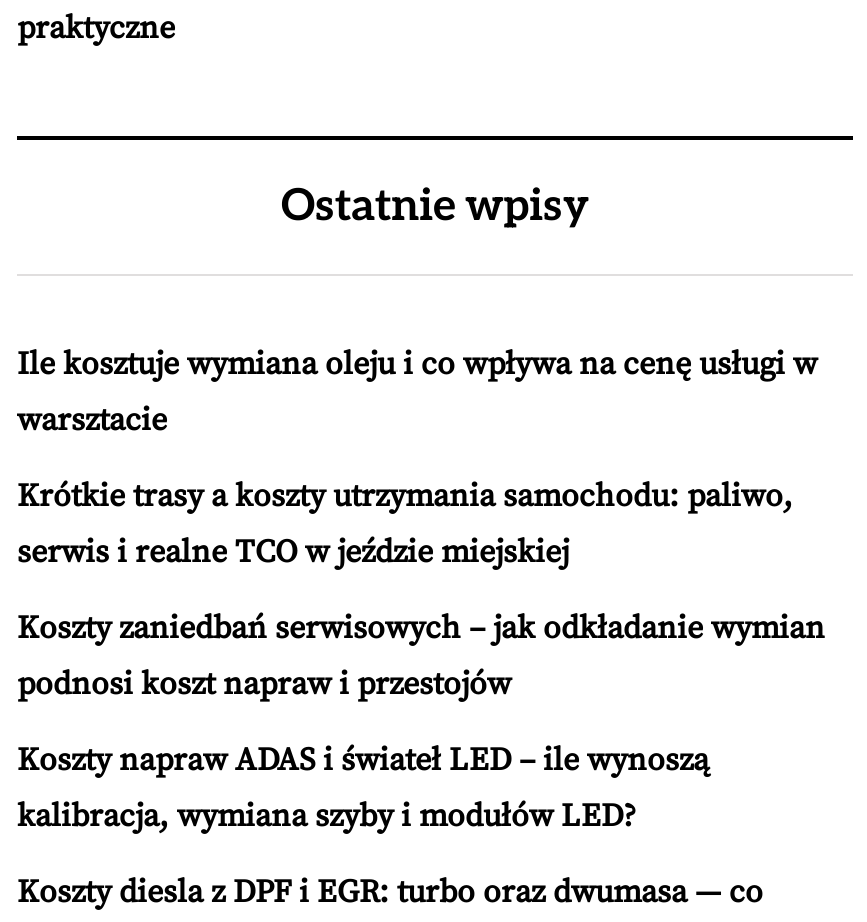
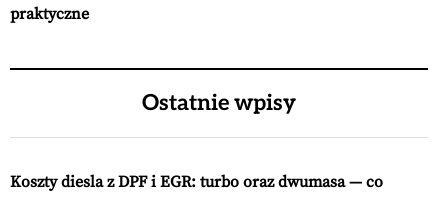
[17,344,825,836] Ile kosztuje wymiana oleju i co wpływa na cenę usługi w | warsztacie | Krótkie trasy a koszty utrzymania samochodu: paliwo, | serwis i realne TCO w jeździe miejskiej | Koszty zaniedbań serwisowych – jak odkładanie wymian | podnosi koszt napraw i przestojów | Koszty napraw ADAS i świateł LED – ile wynoszą | kalibracja, wymiana szyby i modułów LED? -> none

